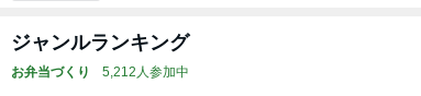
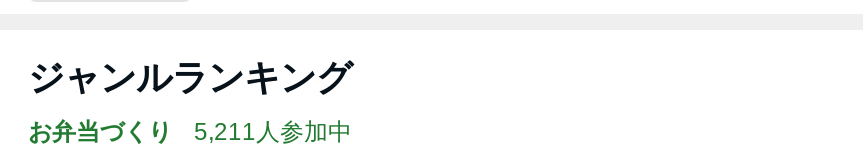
[11,64,189,80] お弁当づくり 5,212人参加中 -> [28,118,352,146] お弁当づくり 5,211人参加中

